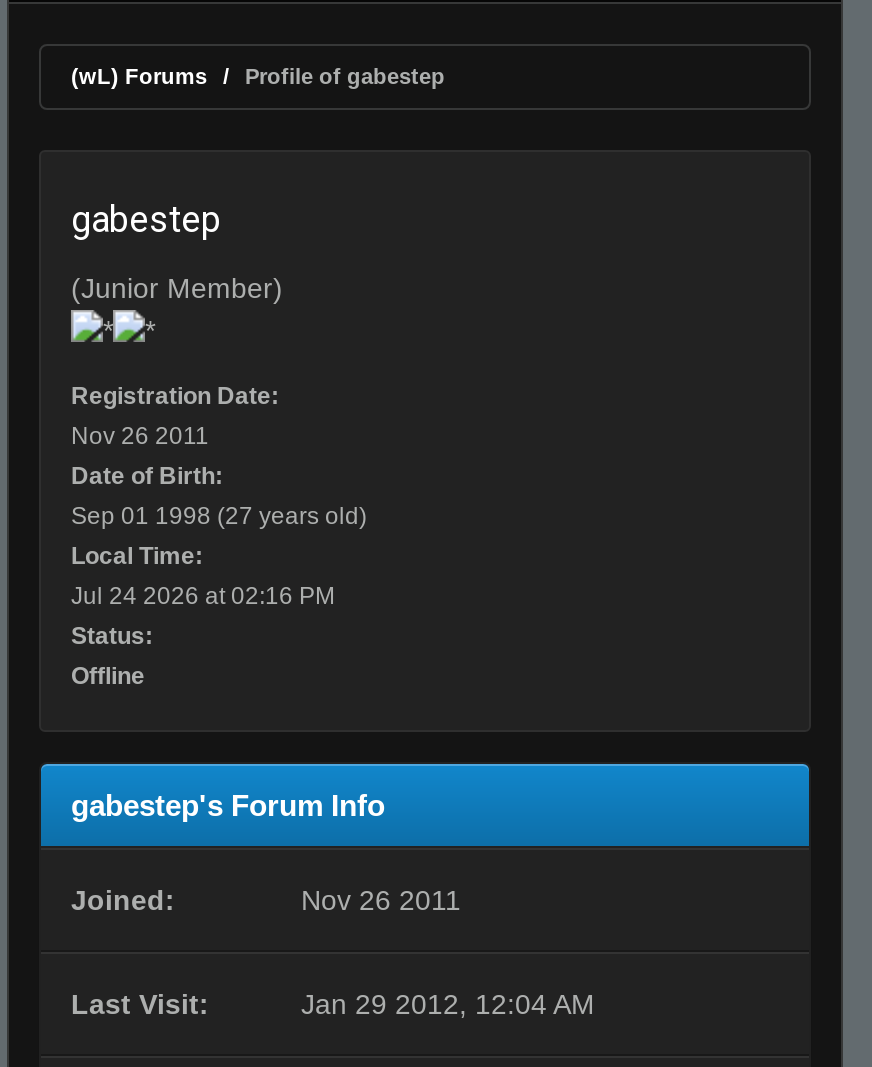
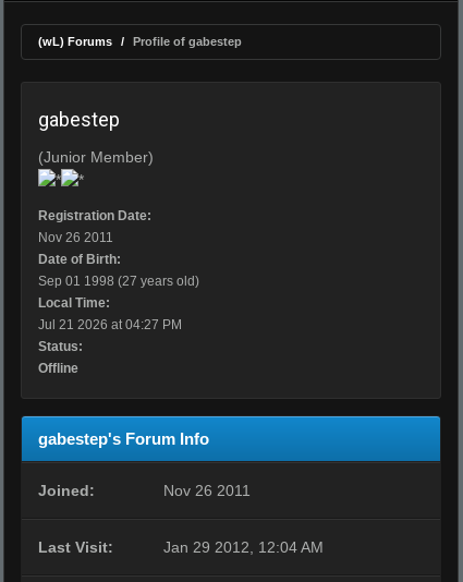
[71,583,335,611] Jul 24 2026 at 02:16 PM -> [38,317,182,333] Jul 21 2026 at 04:27 PM

